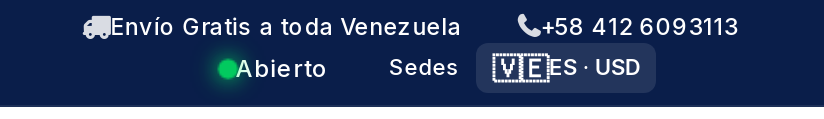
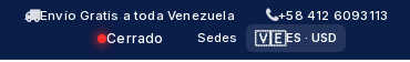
[236,52,328,82] Abierto -> [107,29,164,46] Cerrado

